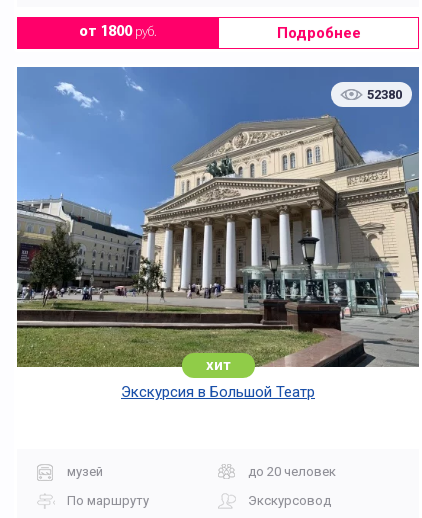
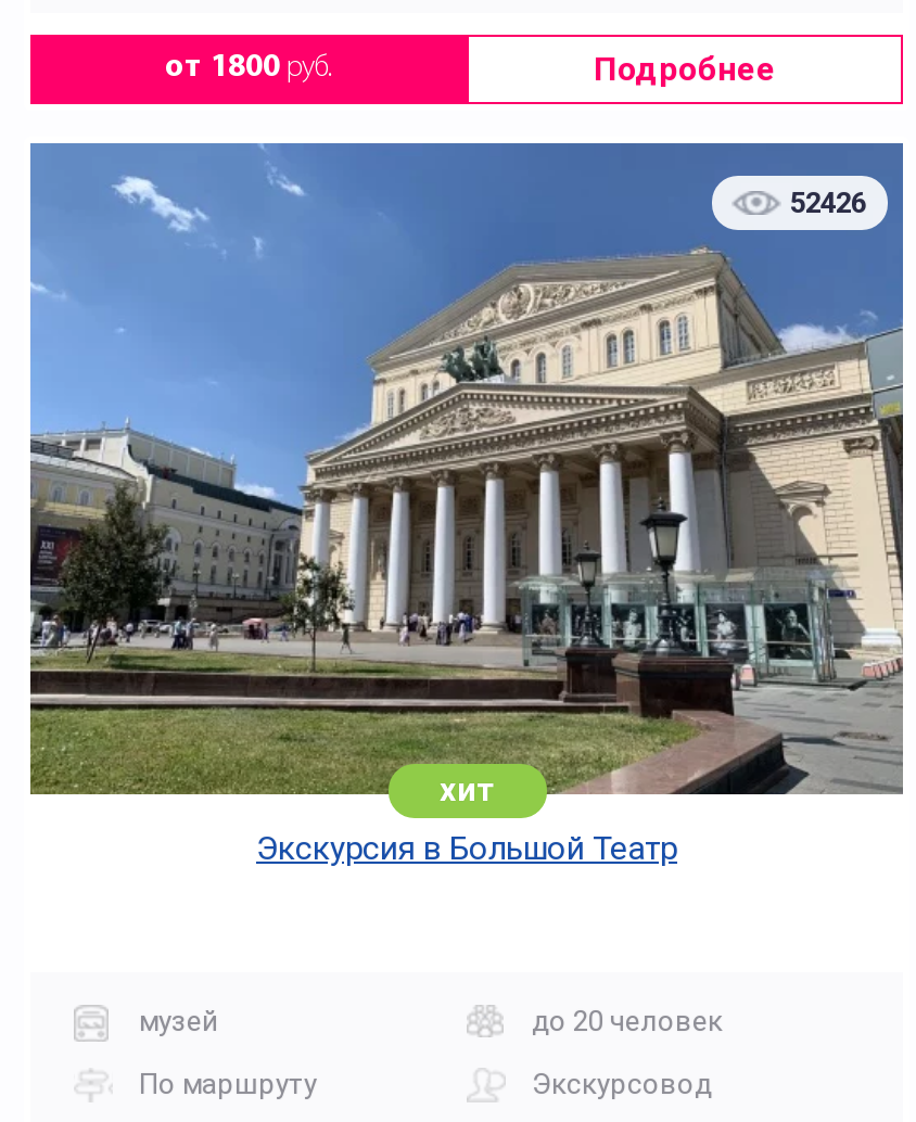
[367,87,402,102] 52380 -> [790,187,866,219] 52426

